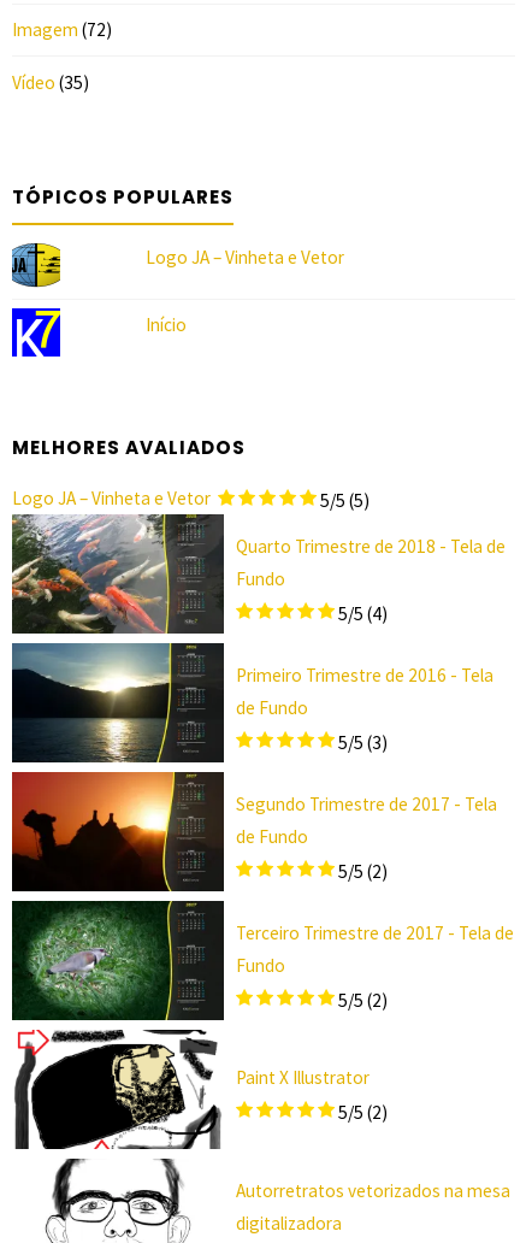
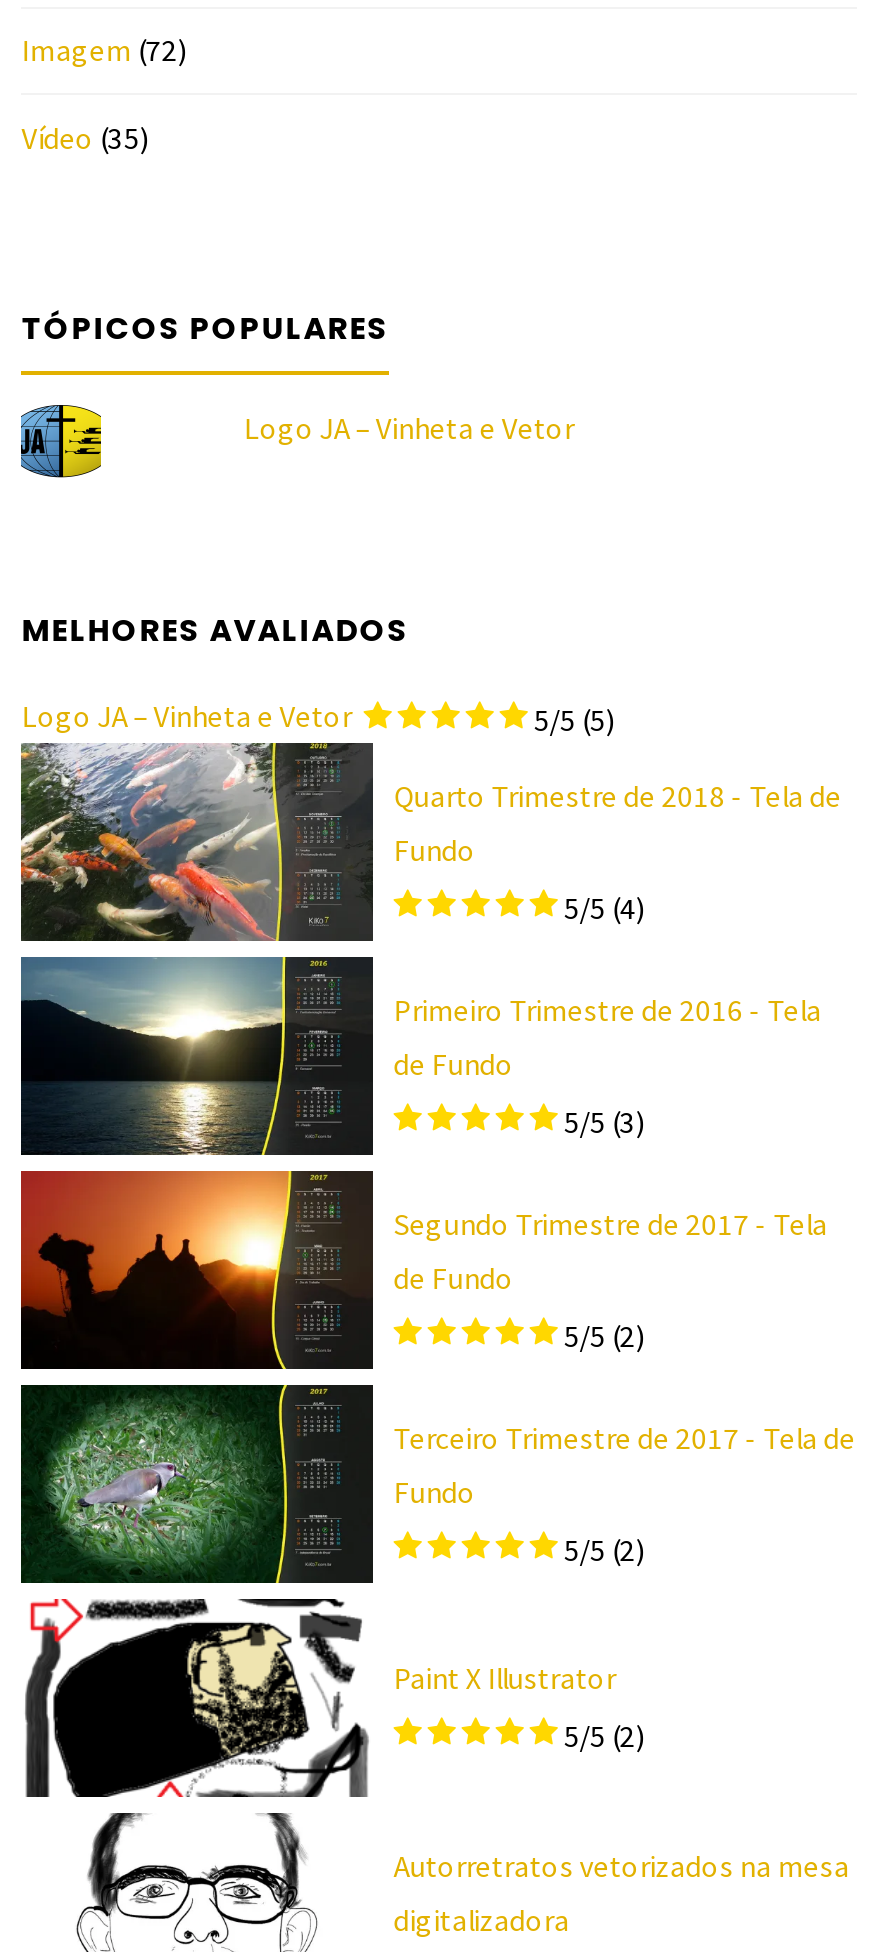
[11,307,61,358] [image] -> none
[146,314,187,337] Início -> none

